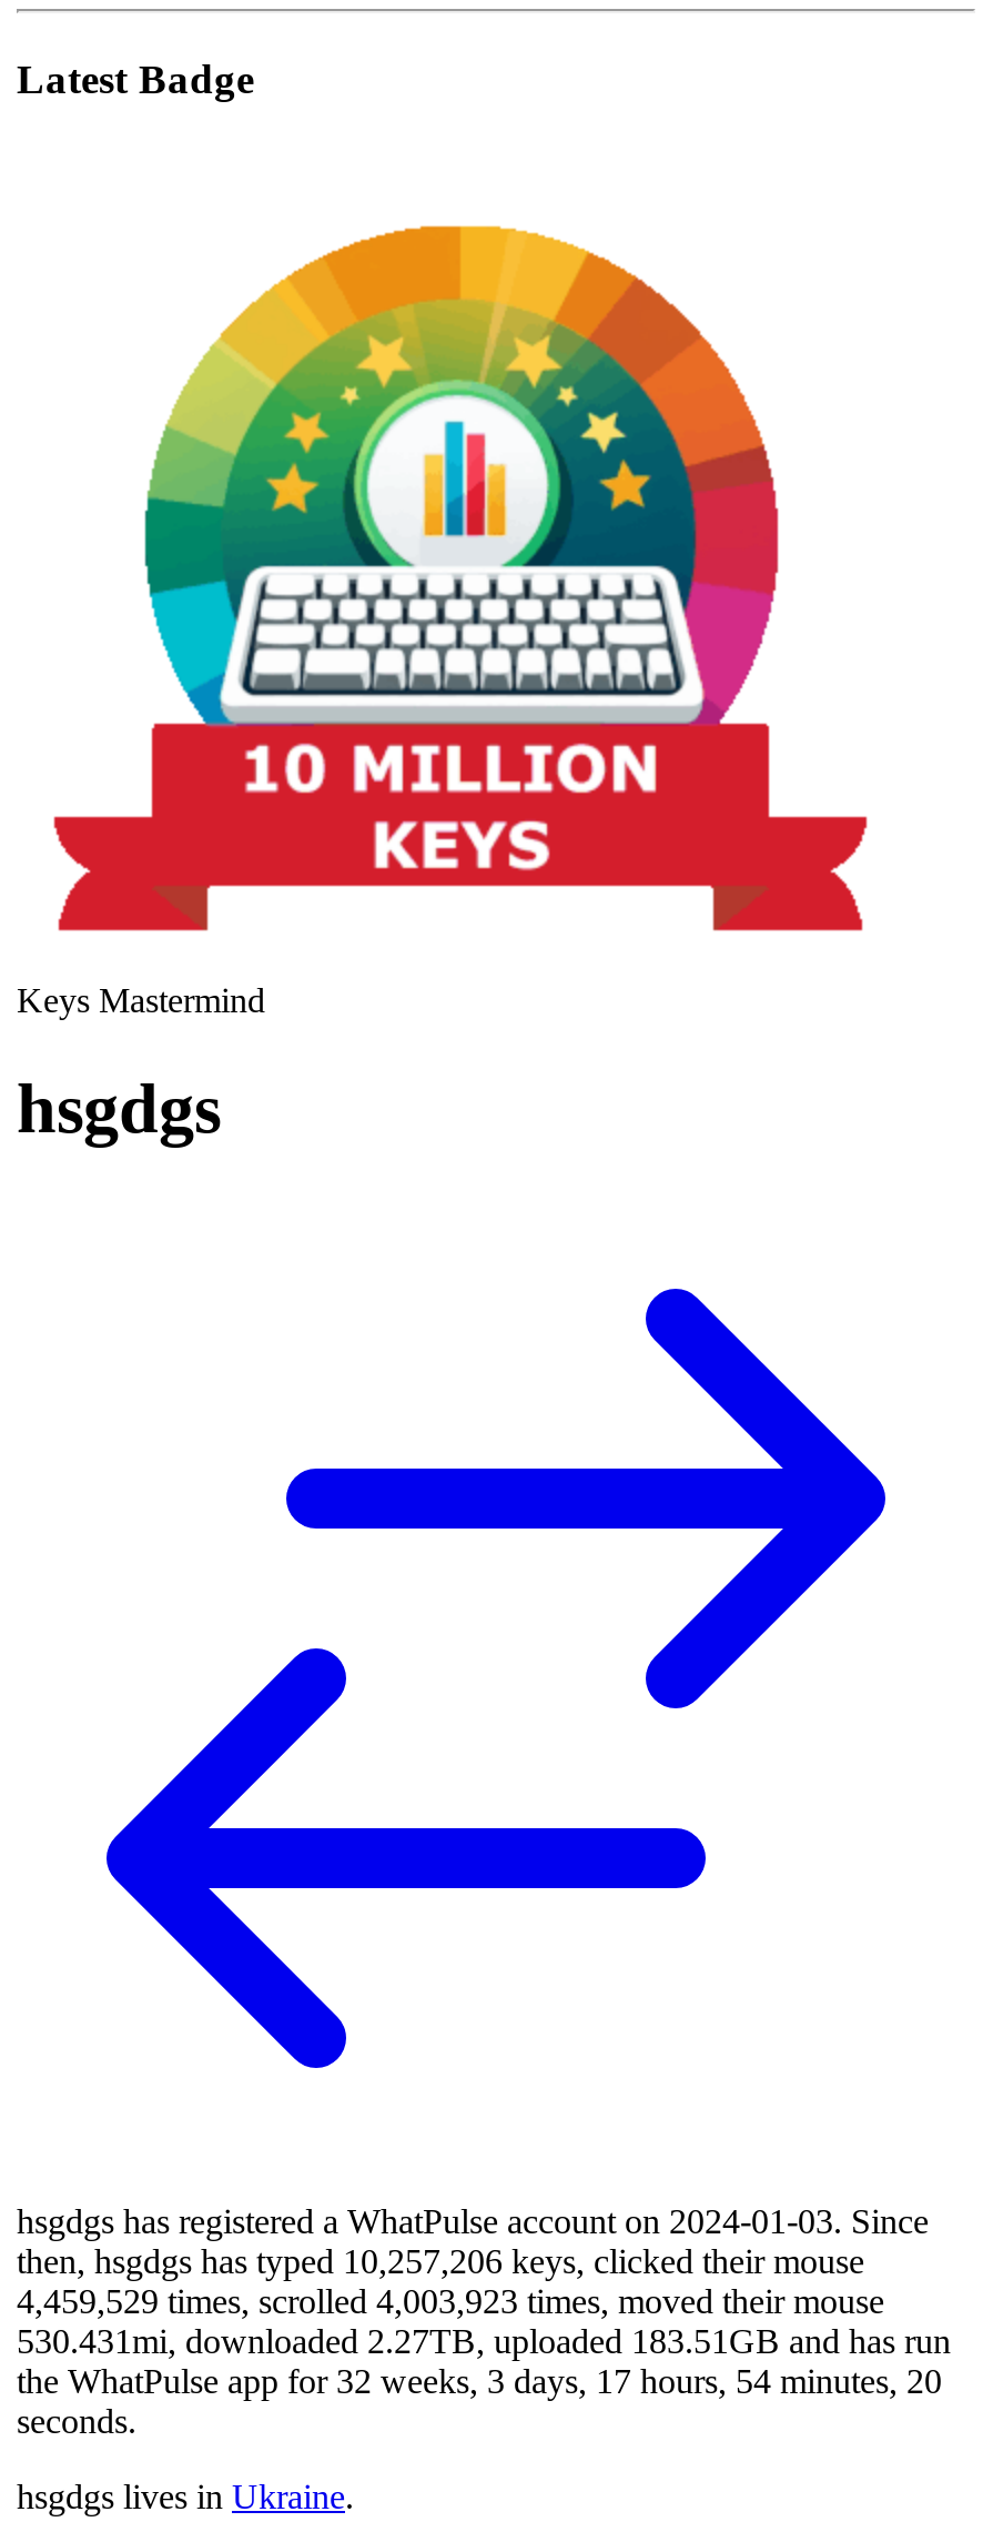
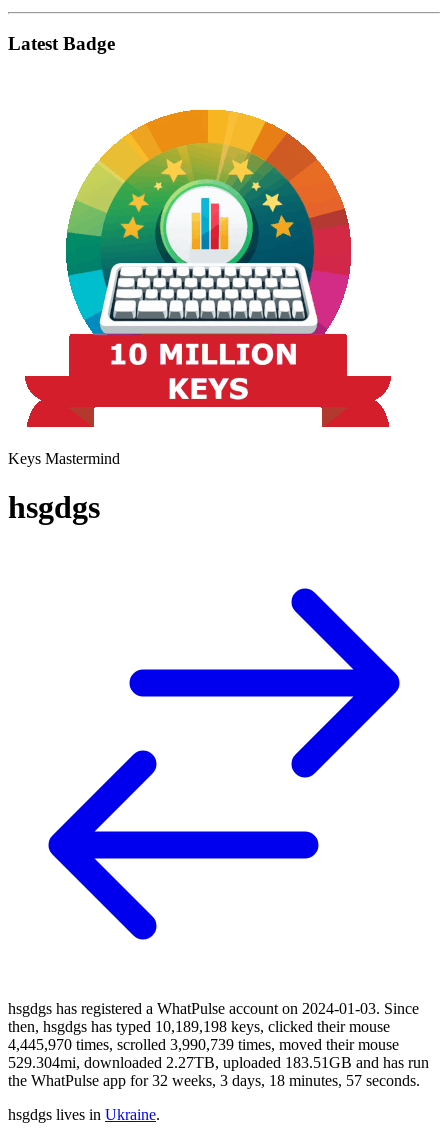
[17,2241,951,2439] then, hsgdgs has typed 10,257,206 keys, clicked their mouse | 4,459,529 times, scrolled 4,003,923 times, moved their mouse | 530.431mi, downloaded 2.27TB, uploaded 183.51GB and has run | the WhatPulse app for 32 weeks, 3 days, 17 hours, 54 minutes, 20 | seconds. -> [8,1018,429,1089] then, hsgdgs has typed 10,189,198 keys, clicked their mouse | 4,445,970 times, scrolled 3,990,739 times, moved their mouse | 529.304mi, downloaded 2.27TB, uploaded 183.51GB and has run | the WhatPulse app for 32 weeks, 3 days, 18 minutes, 57 seconds.

